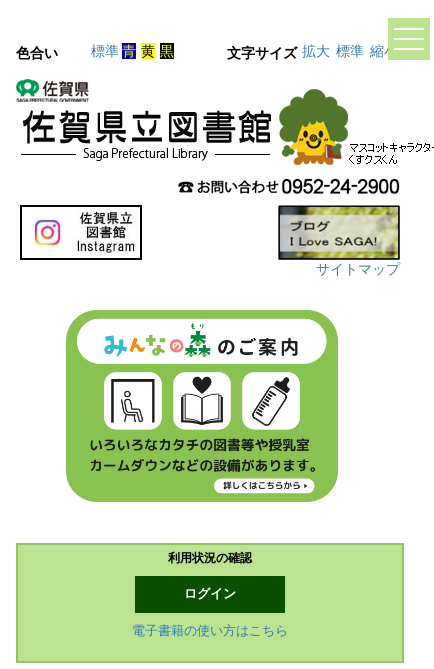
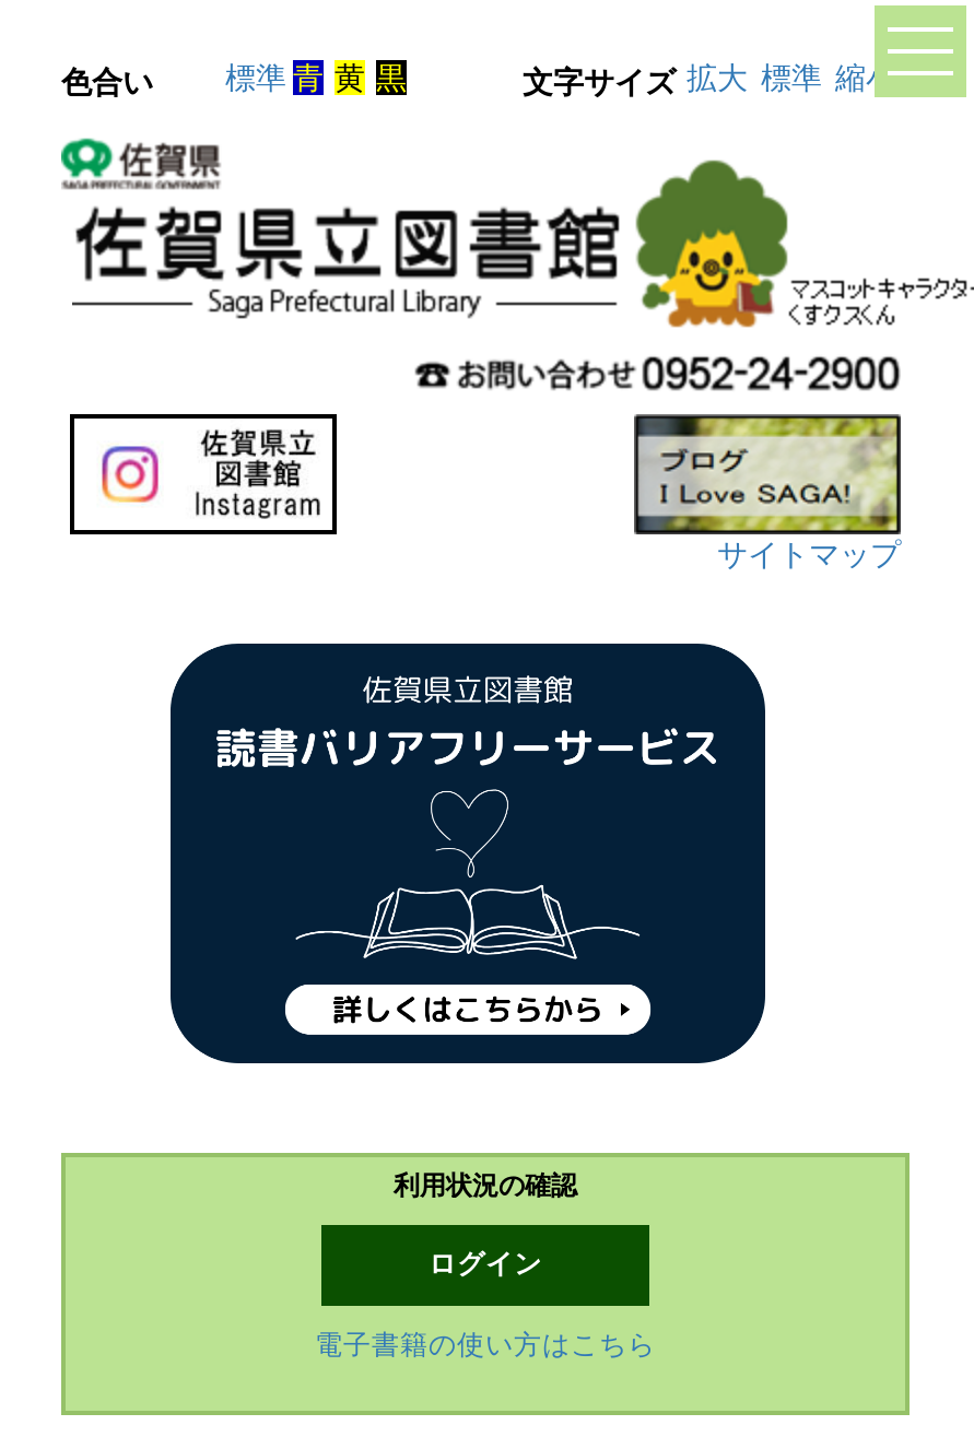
[65,309,339,503] [image] -> [168,641,767,1065] [image]

